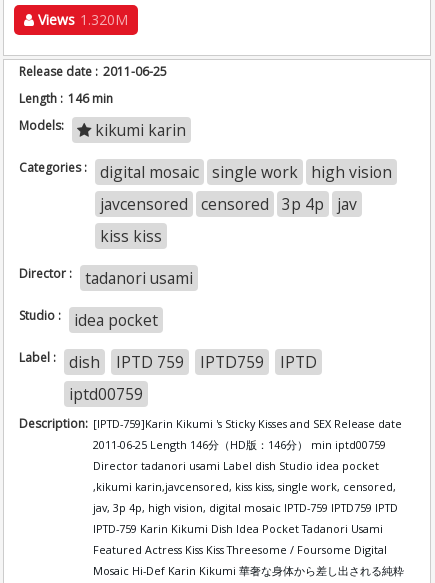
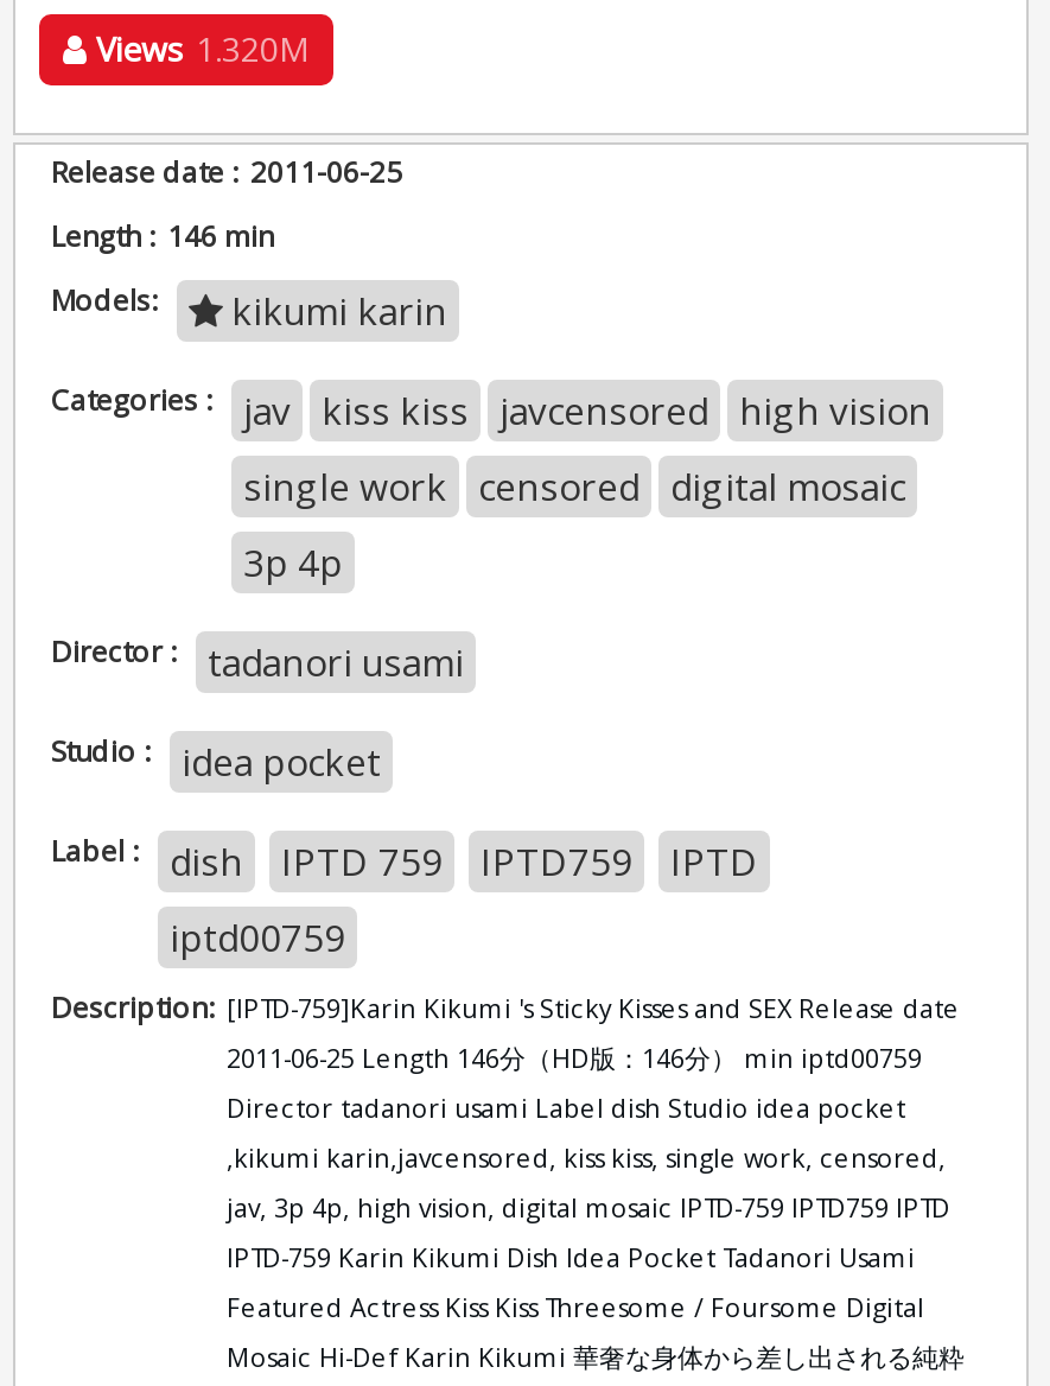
[100,161,392,183] digital mosaic single work high vision -> [243,384,931,437] jav kiss kiss javcensored high vision
[100,193,357,215] javcensored censored 3p 4p jav -> [243,460,905,513] single work censored digital mosaic
[100,225,162,247] kiss kiss -> [243,536,343,589] 3p 4p

